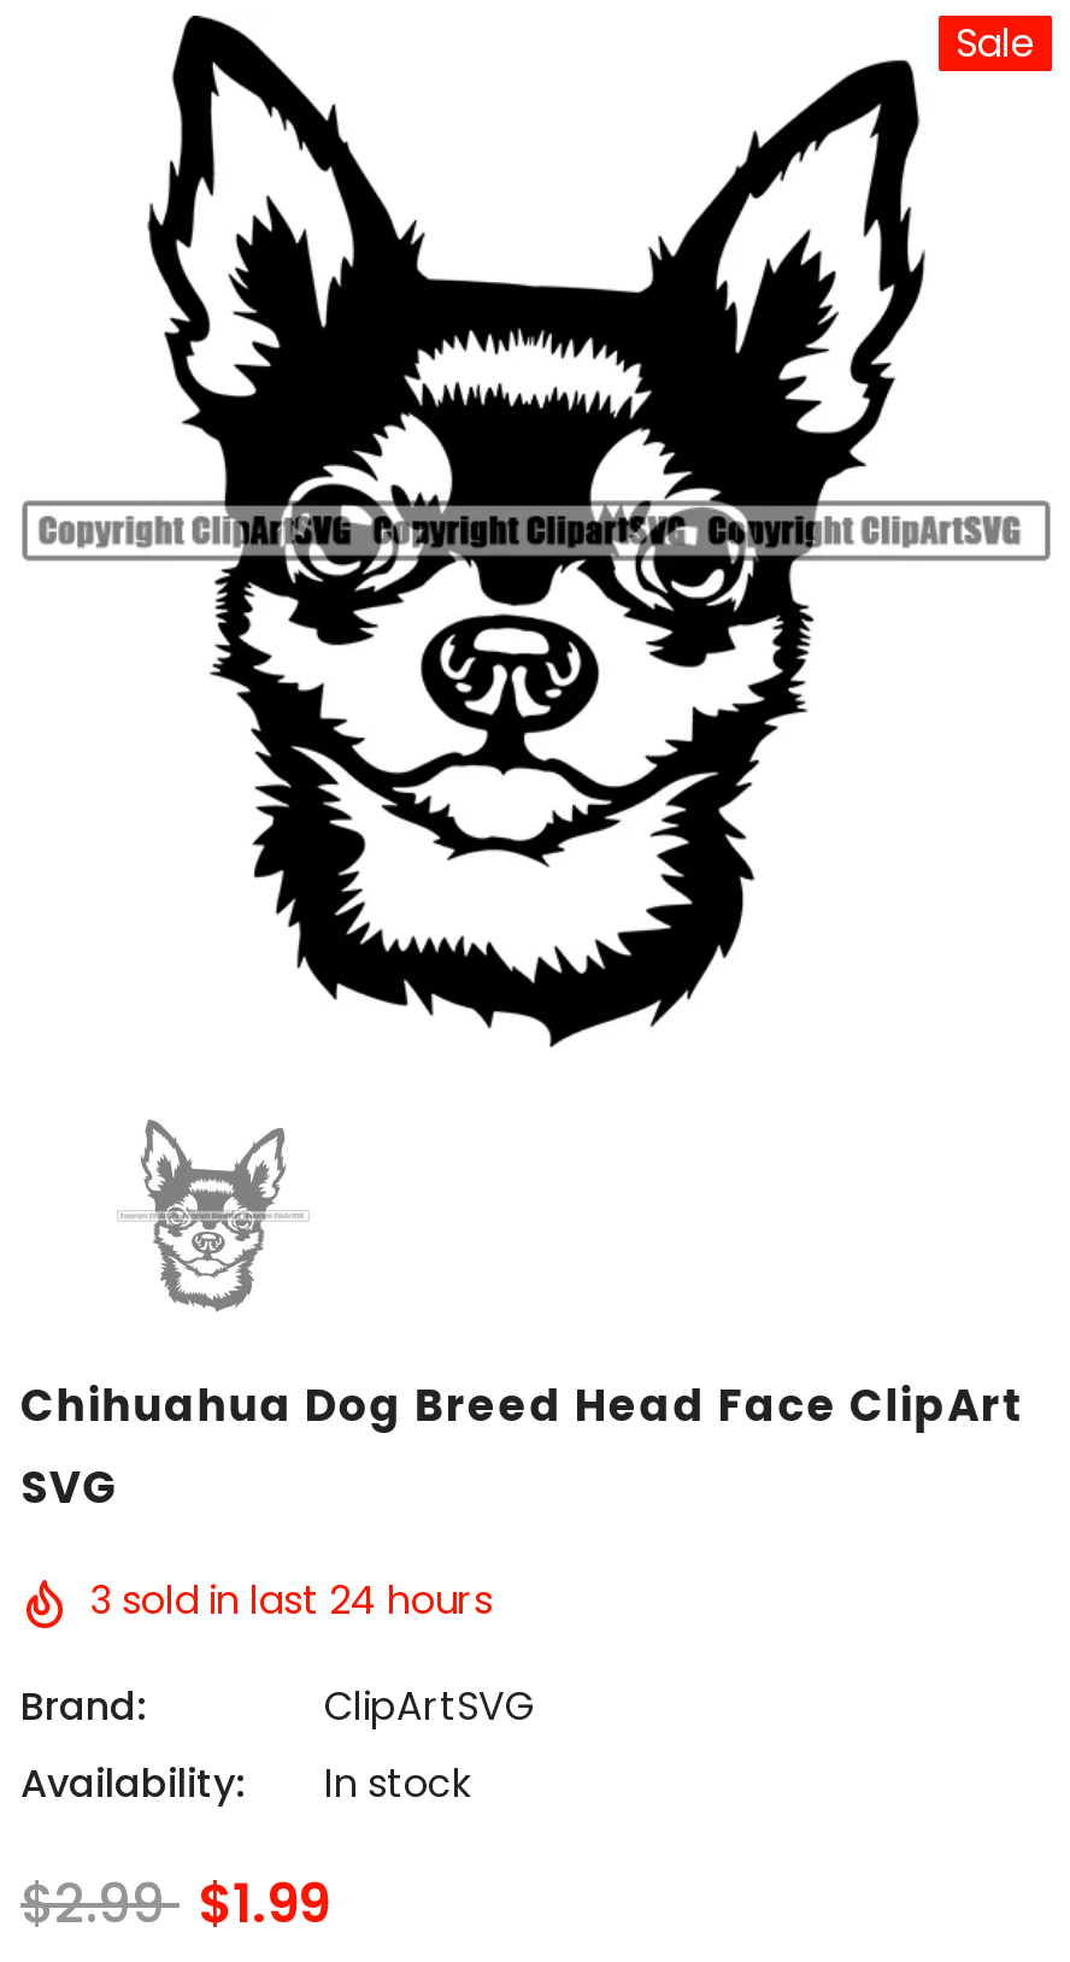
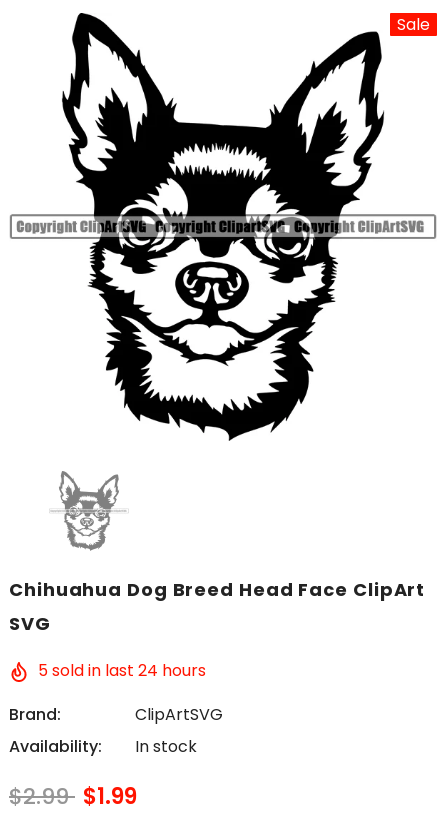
[90,1573,493,1628] 3 sold in last 24 hours -> [38,659,206,682] 5 sold in last 24 hours

